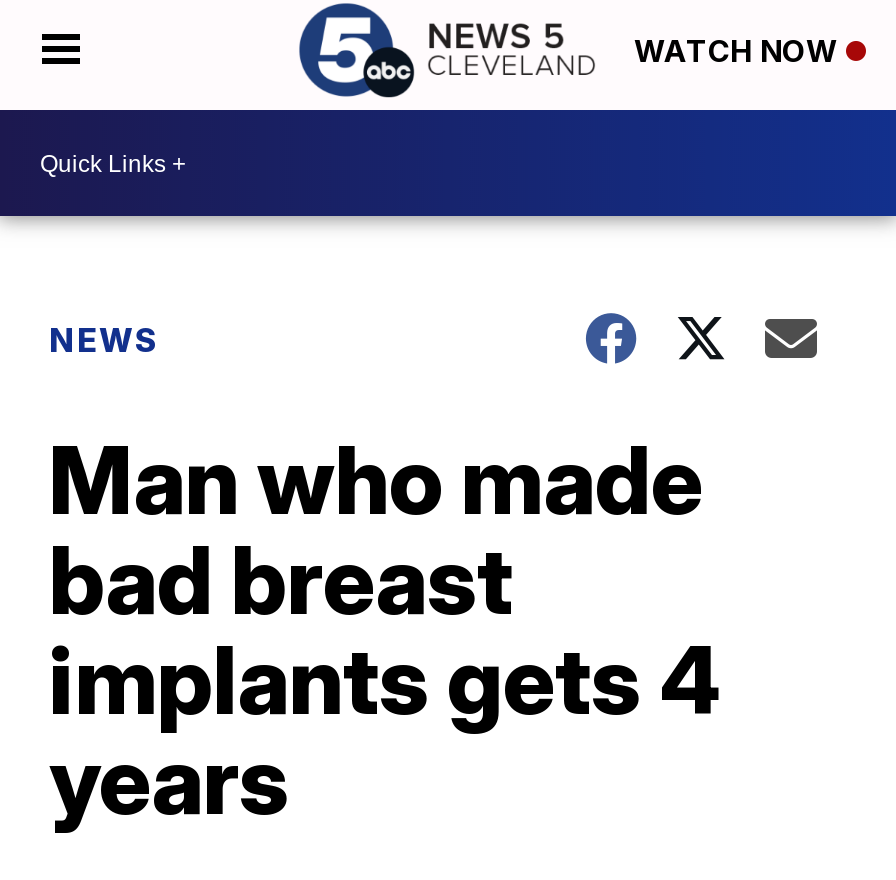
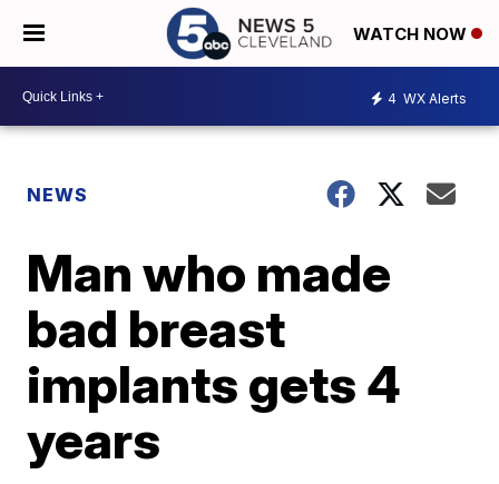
none -> [388,90,467,106] 4 WX Alerts

